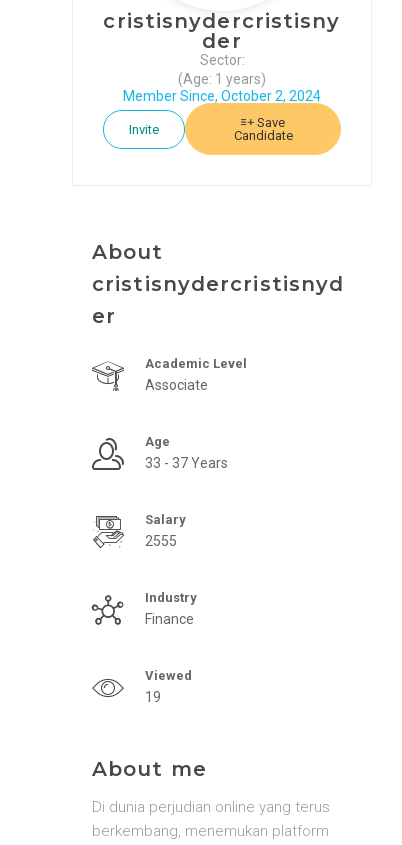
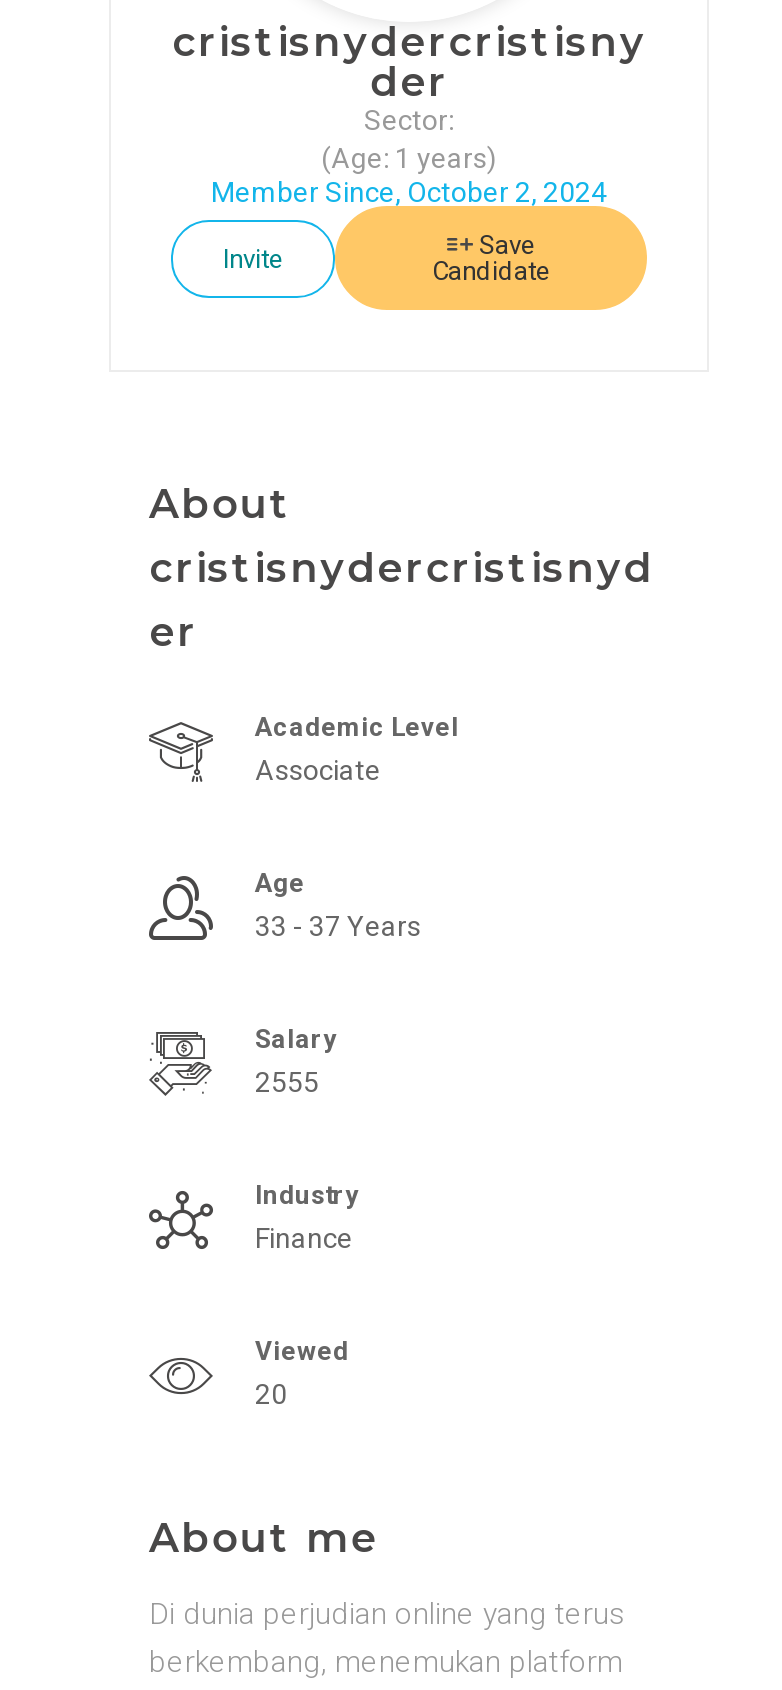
[145,689,161,705] 19 -> [255,1379,287,1411] 20

